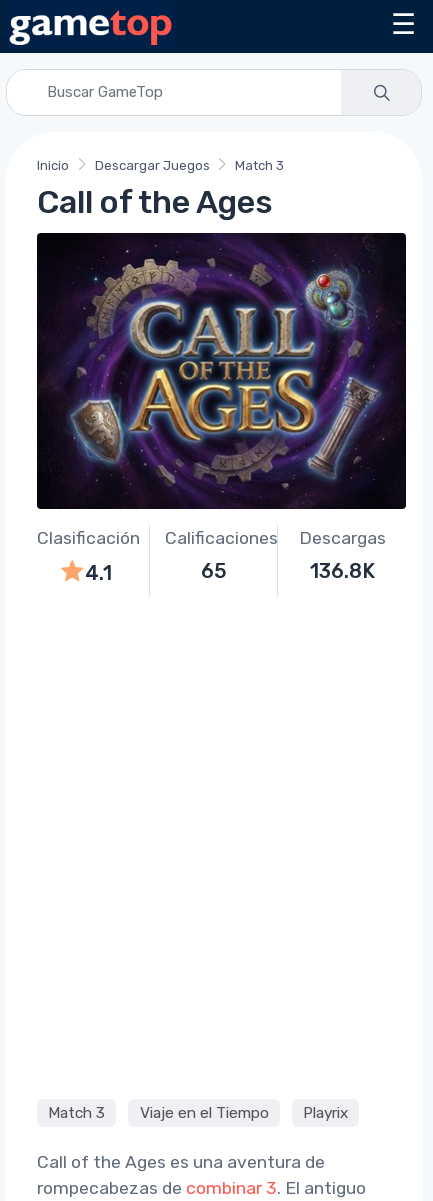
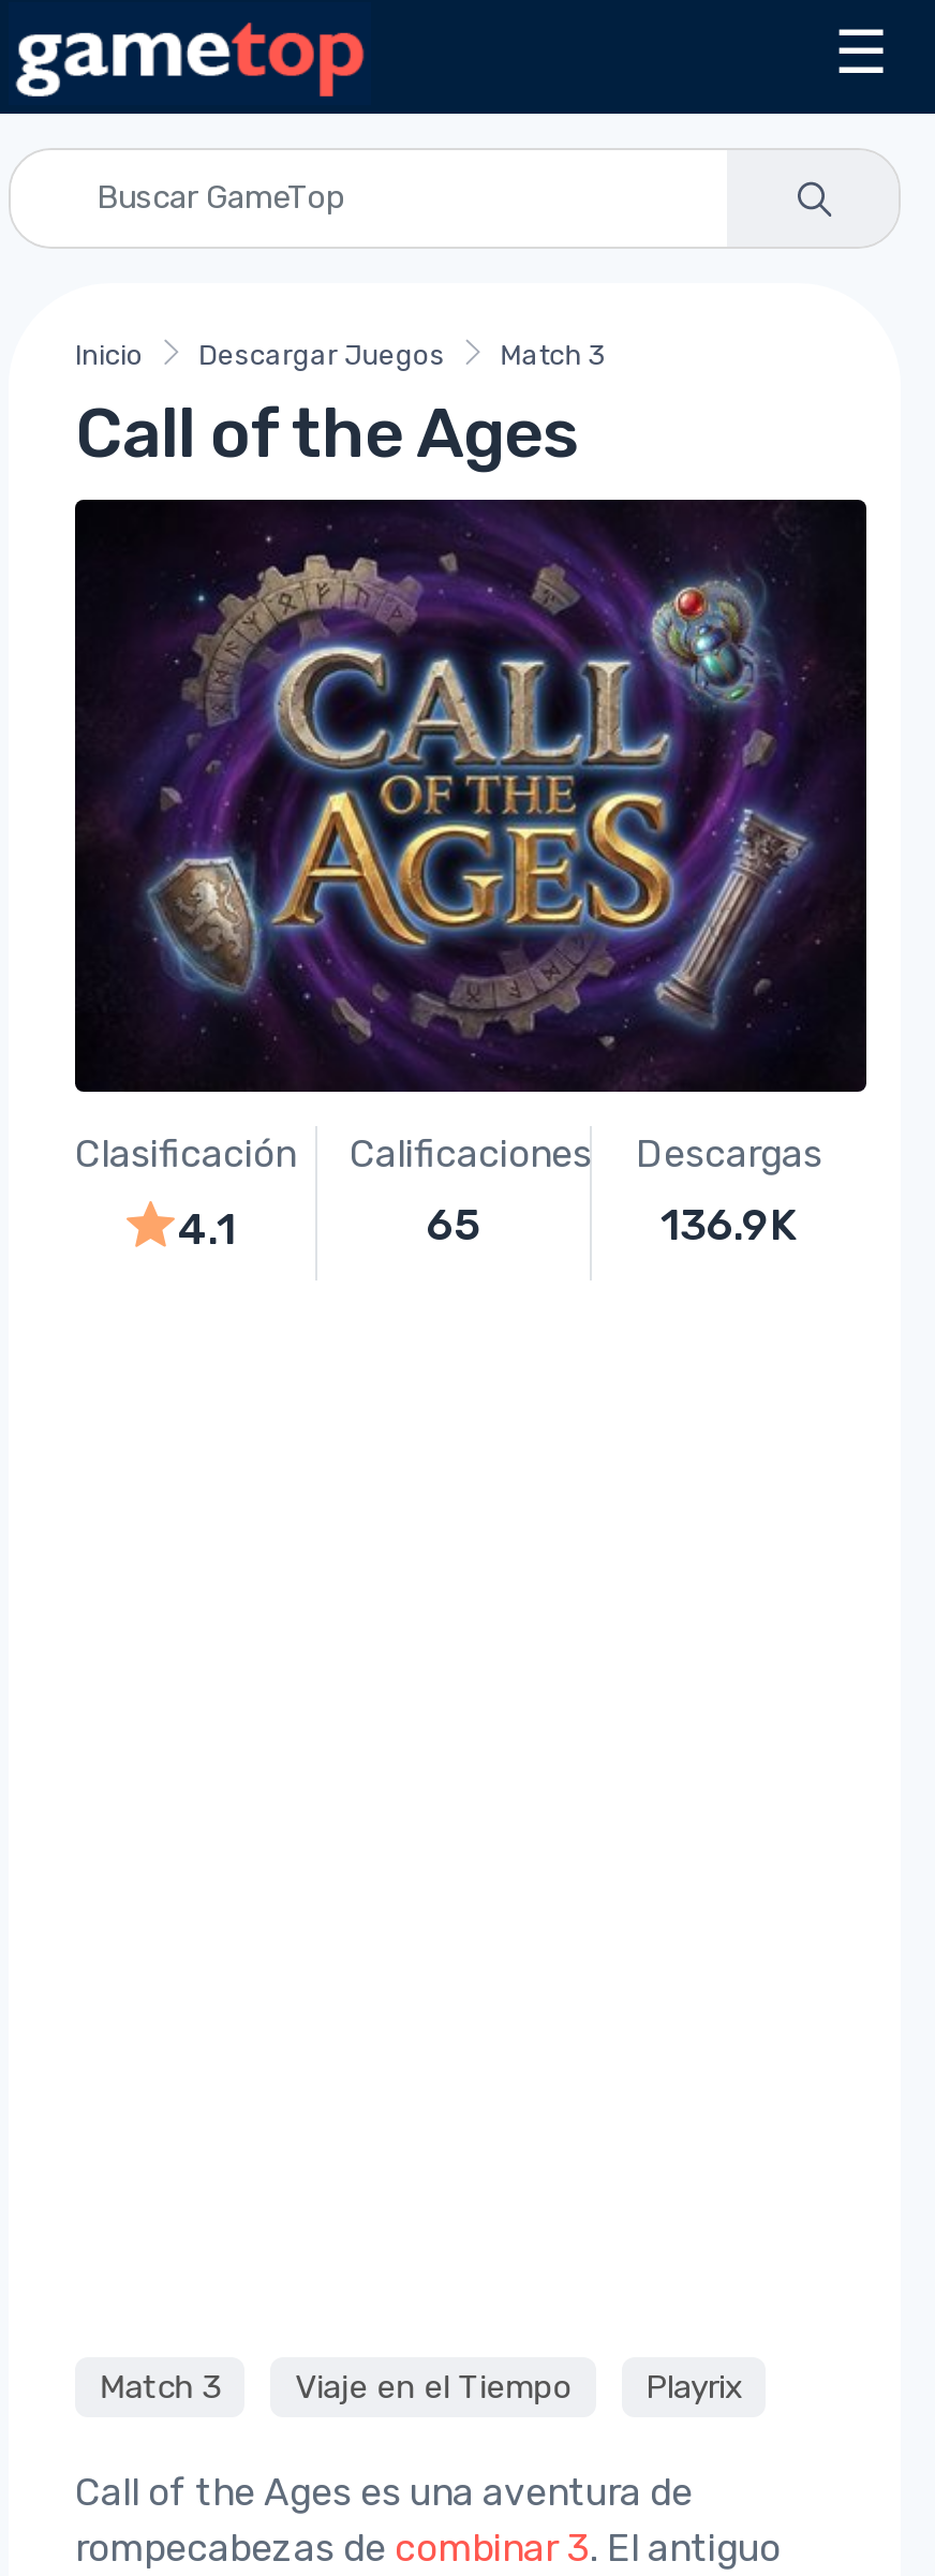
[309,559,374,583] 136.8K -> [661,1199,798,1250] 136.9K

